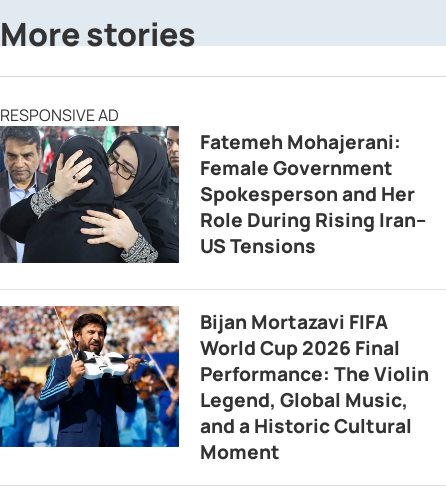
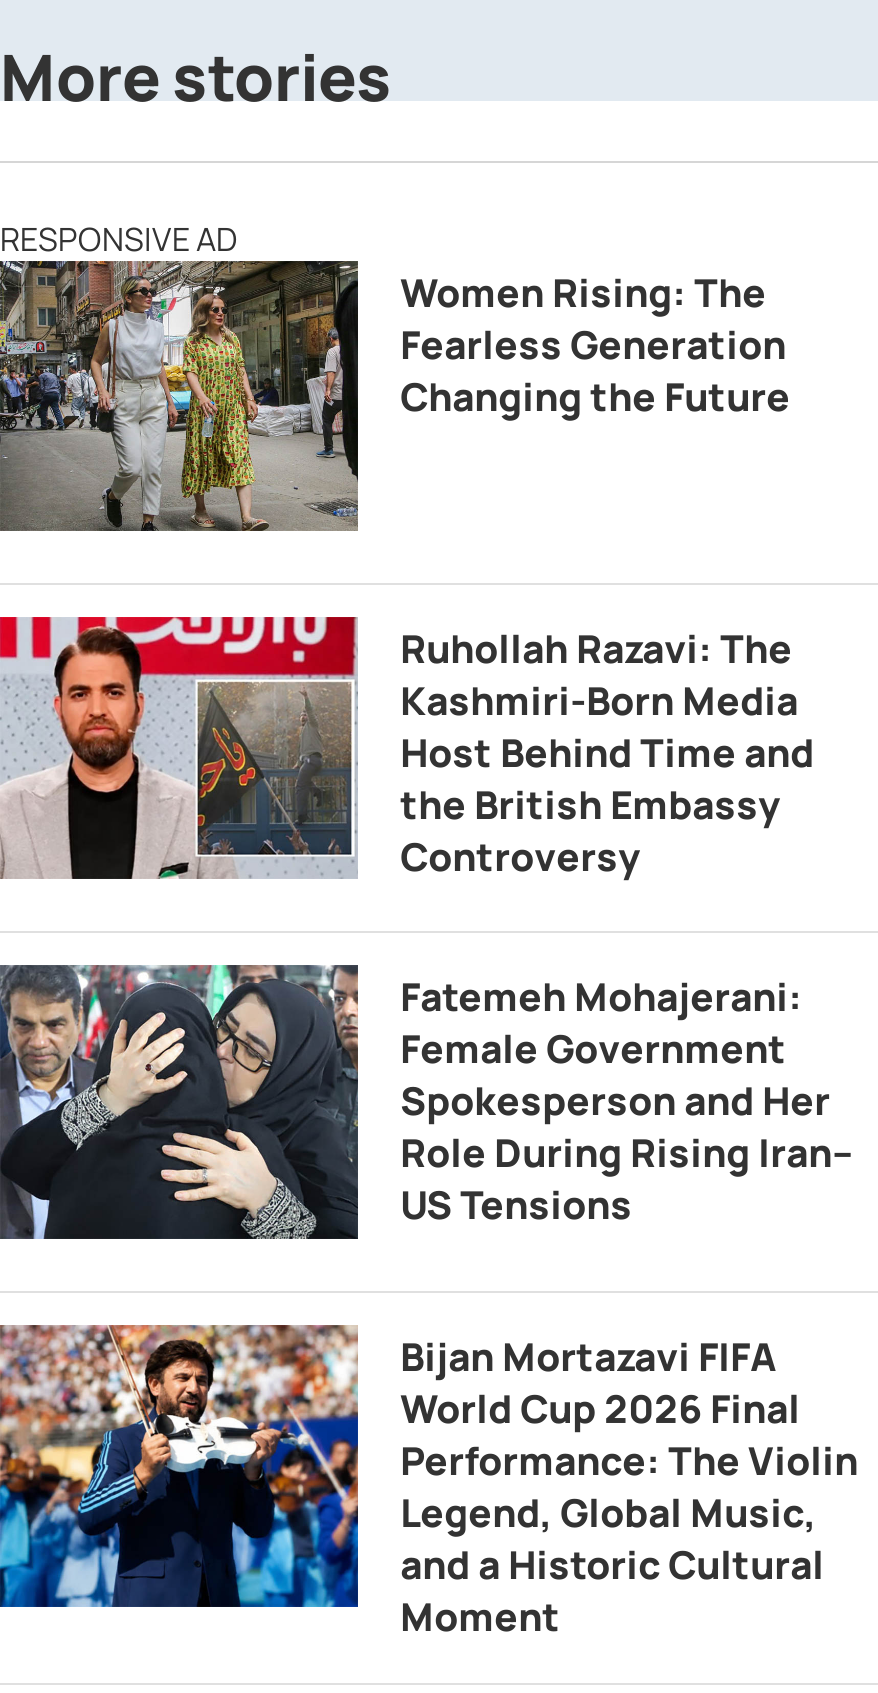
none -> [6,259,790,533] [image] | Women Rising: The | Fearless Generation | Changing the Future
none -> [6,615,814,883] [image] | Ruhollah Razavi: The | Kashmiri-Born Media | Host Behind Time and | the British Embassy | Controversy

